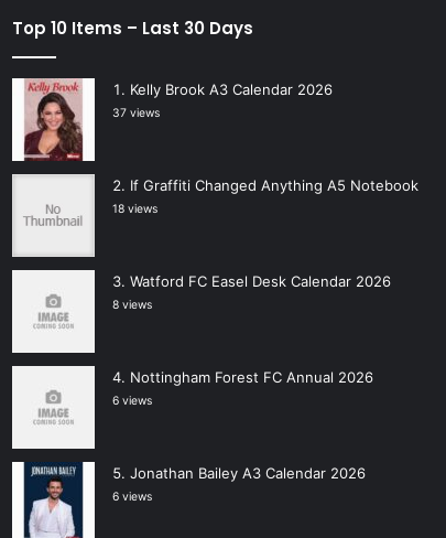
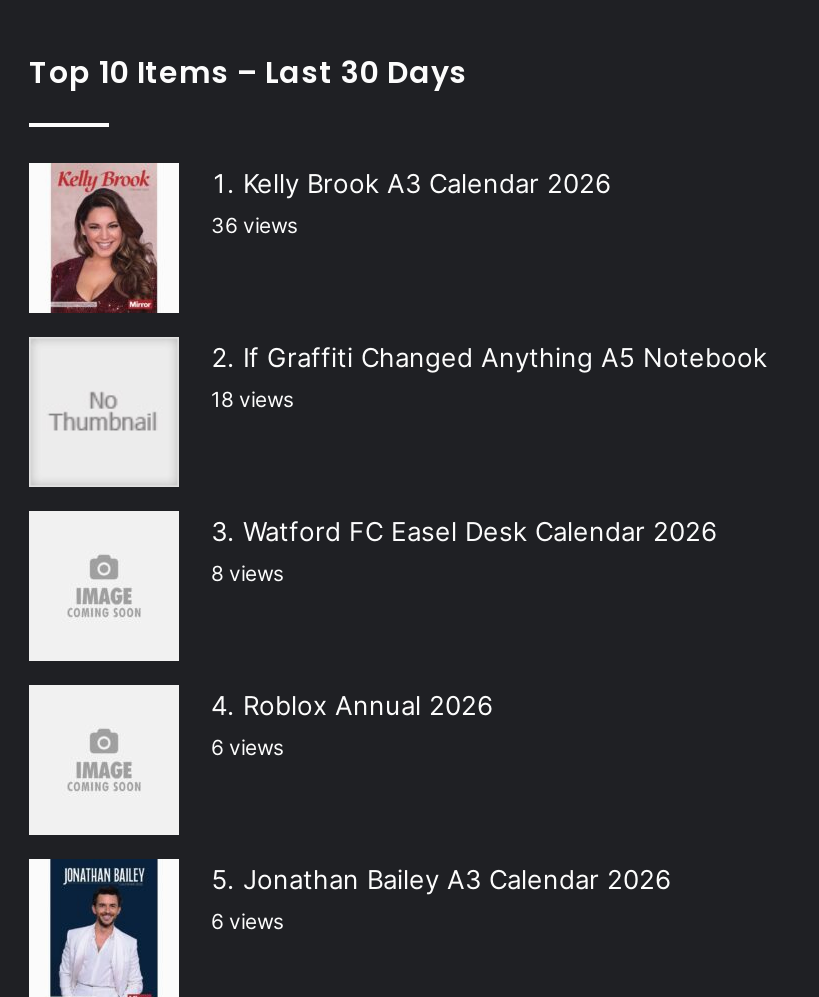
[112,106,160,121] 37 views -> [211,214,297,240] 36 views
[130,369,373,386] Nottingham Forest FC Annual 2026 -> [243,690,493,722] Roblox Annual 2026

